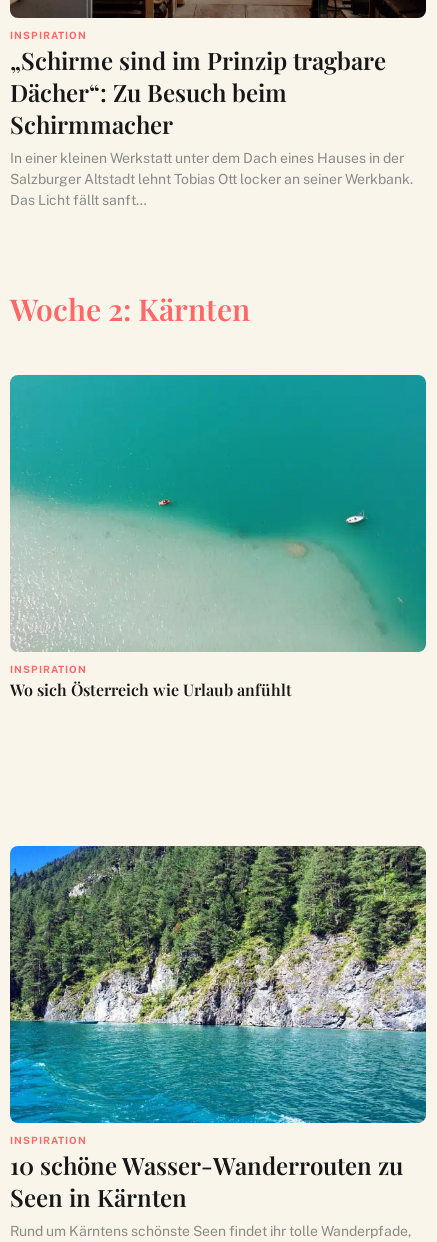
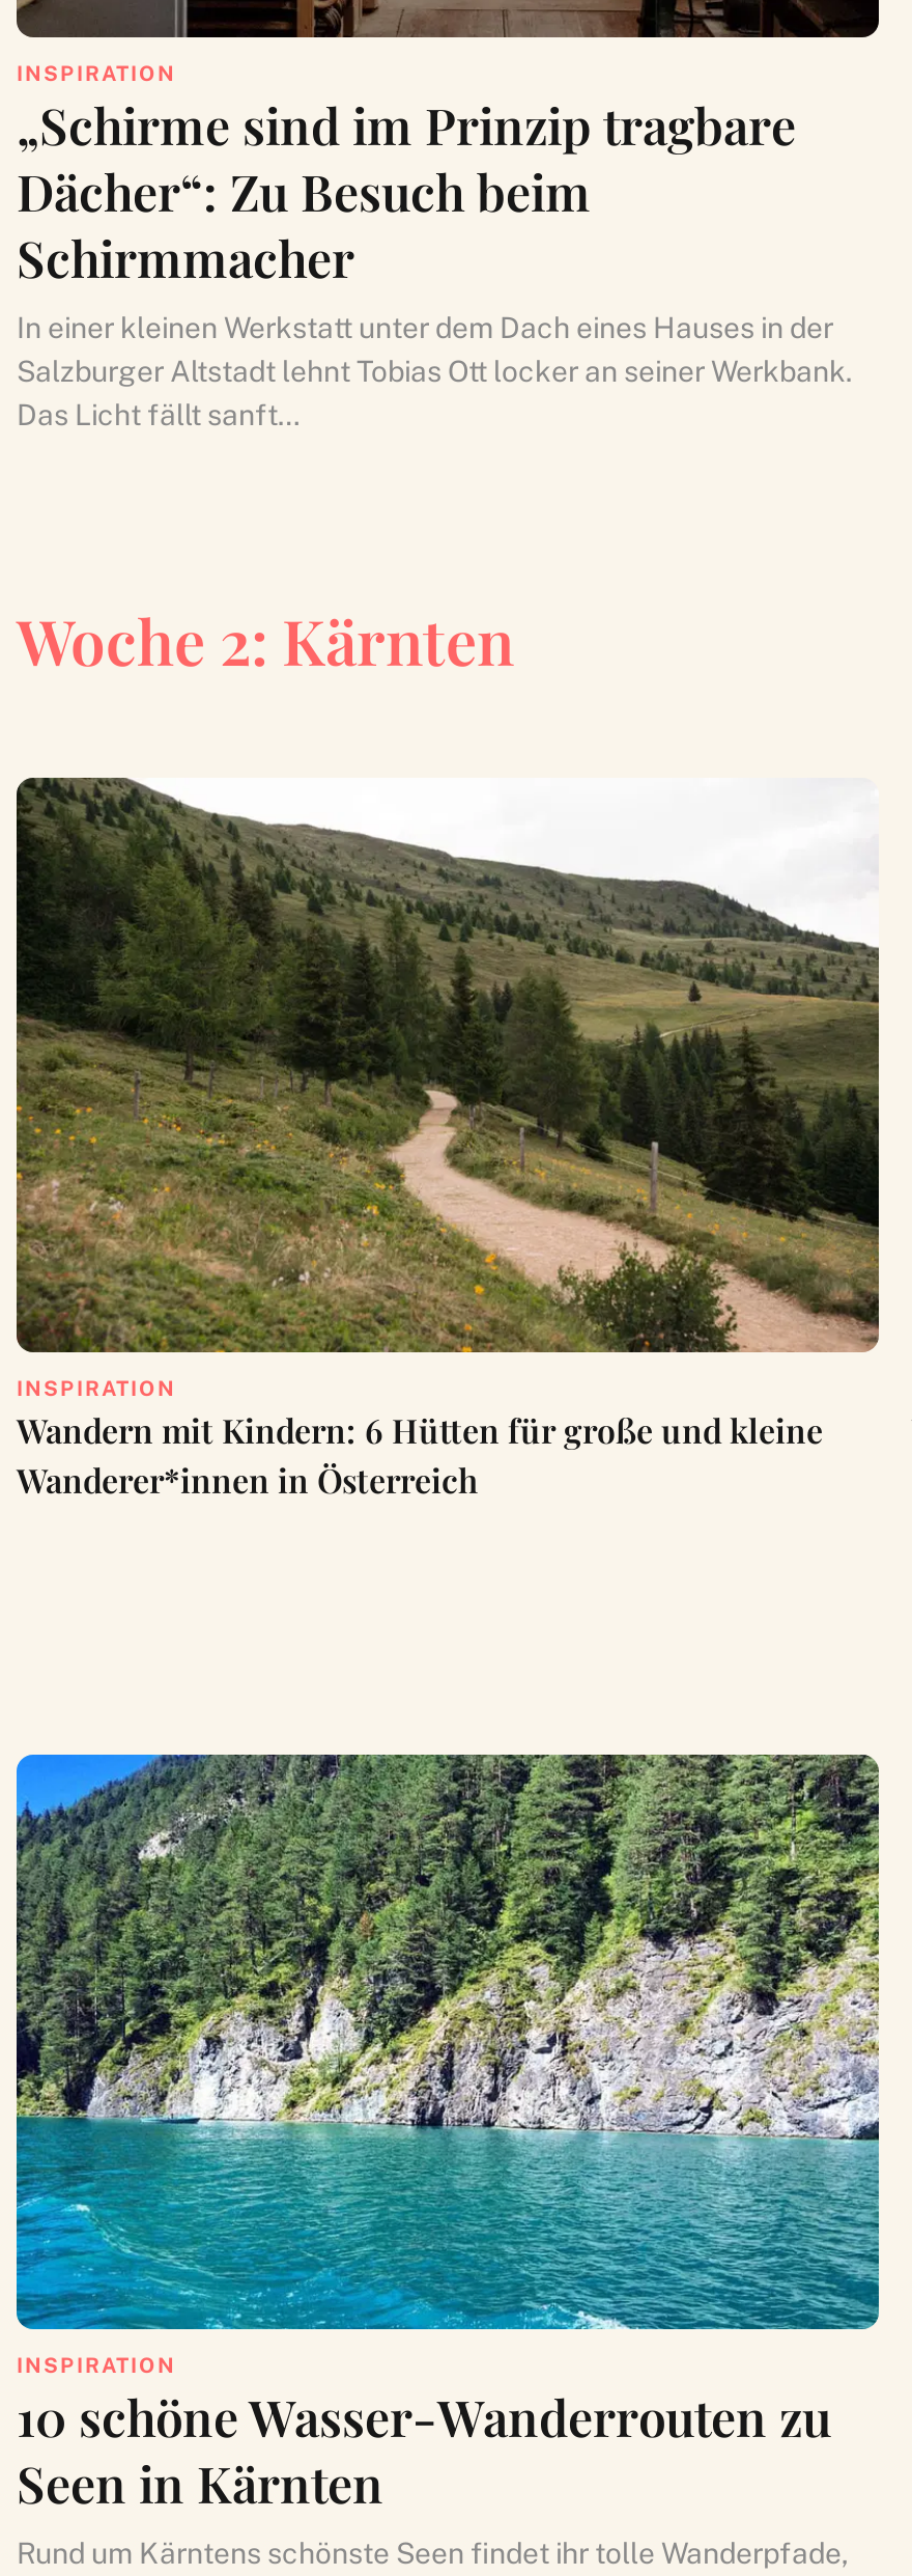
[9,374,427,700] [image] | Wo sich Österreich wie Urlaub anfühlt -> [15,776,881,1503] [image] | Wandern mit Kindern: 6 Hütten für große und kleine | Wanderer*innen in Österreich

